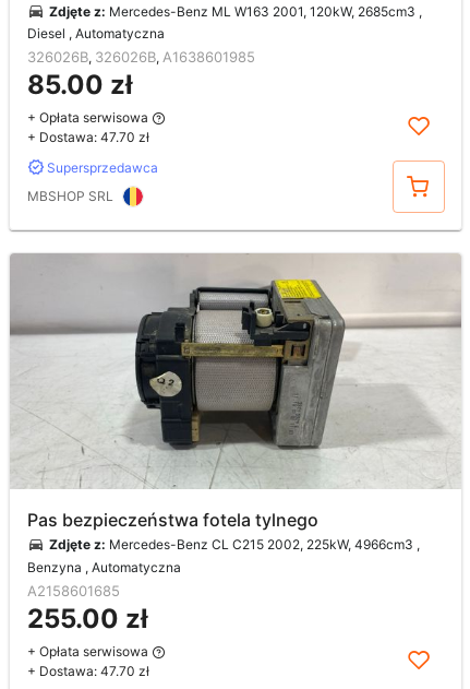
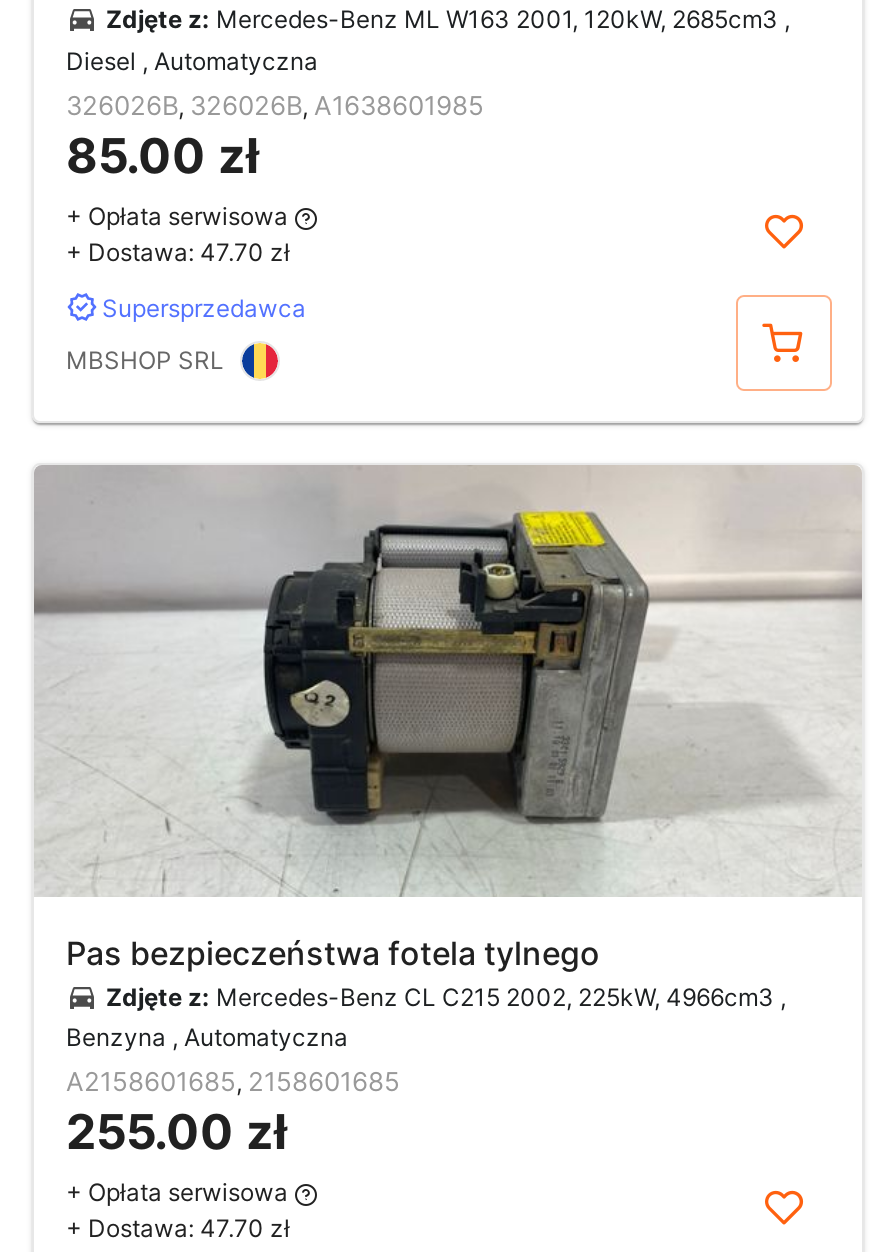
[27,582,120,599] A2158601685 -> [66,1065,400,1097] A2158601685, 2158601685

